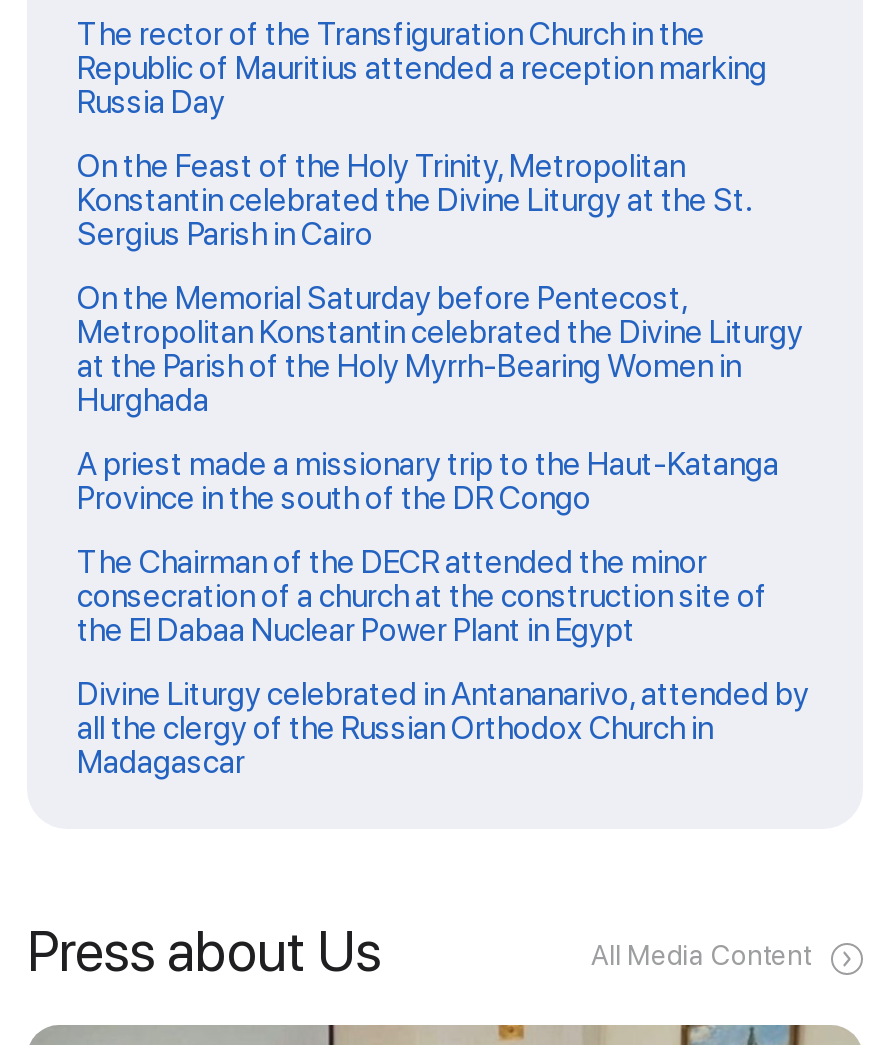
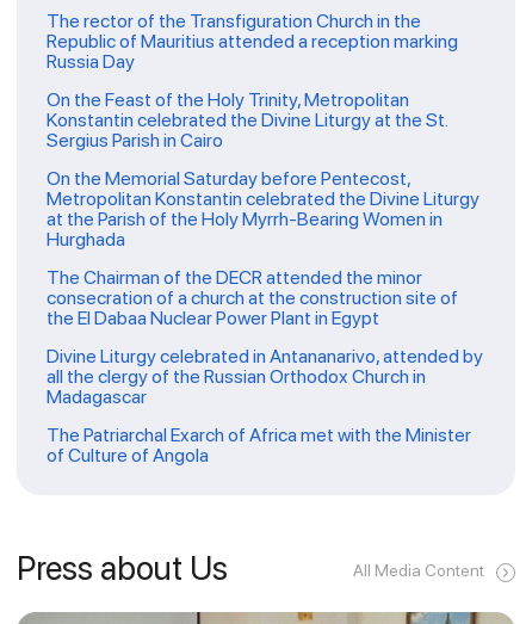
[77,446,779,518] A priest made a missionary trip to the Haut-Katanga | Province in the south of the DR Congo -> none
moved [77,544,809,782] -> [47,267,483,409]: The Chairman of the DECR attended the minor | consecration of a church at the construction site of | the El Dabaa Nuclear Power Plant in Egypt | Divine Liturgy celebrated in Antananarivo, attended by | all the clergy of the Russian Orthodox Church in | Madagascar
none -> [47,424,471,467] The Patriarchal Exarch of Africa met with the Minister | of Culture of Angola

